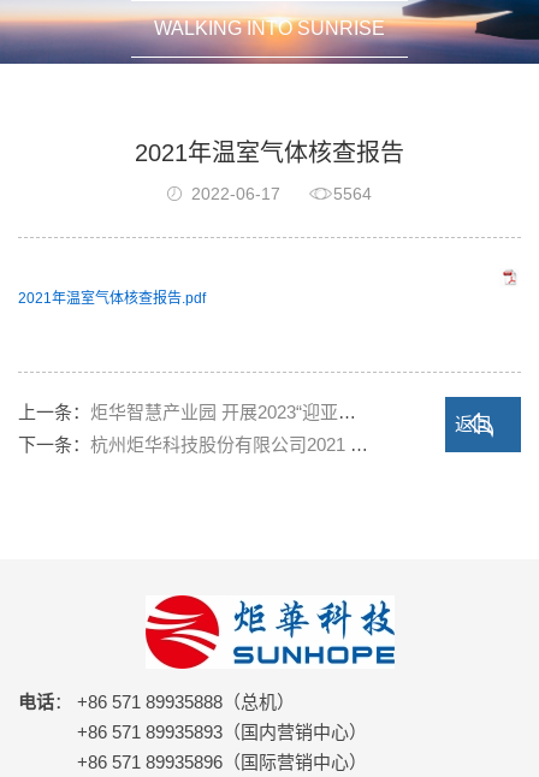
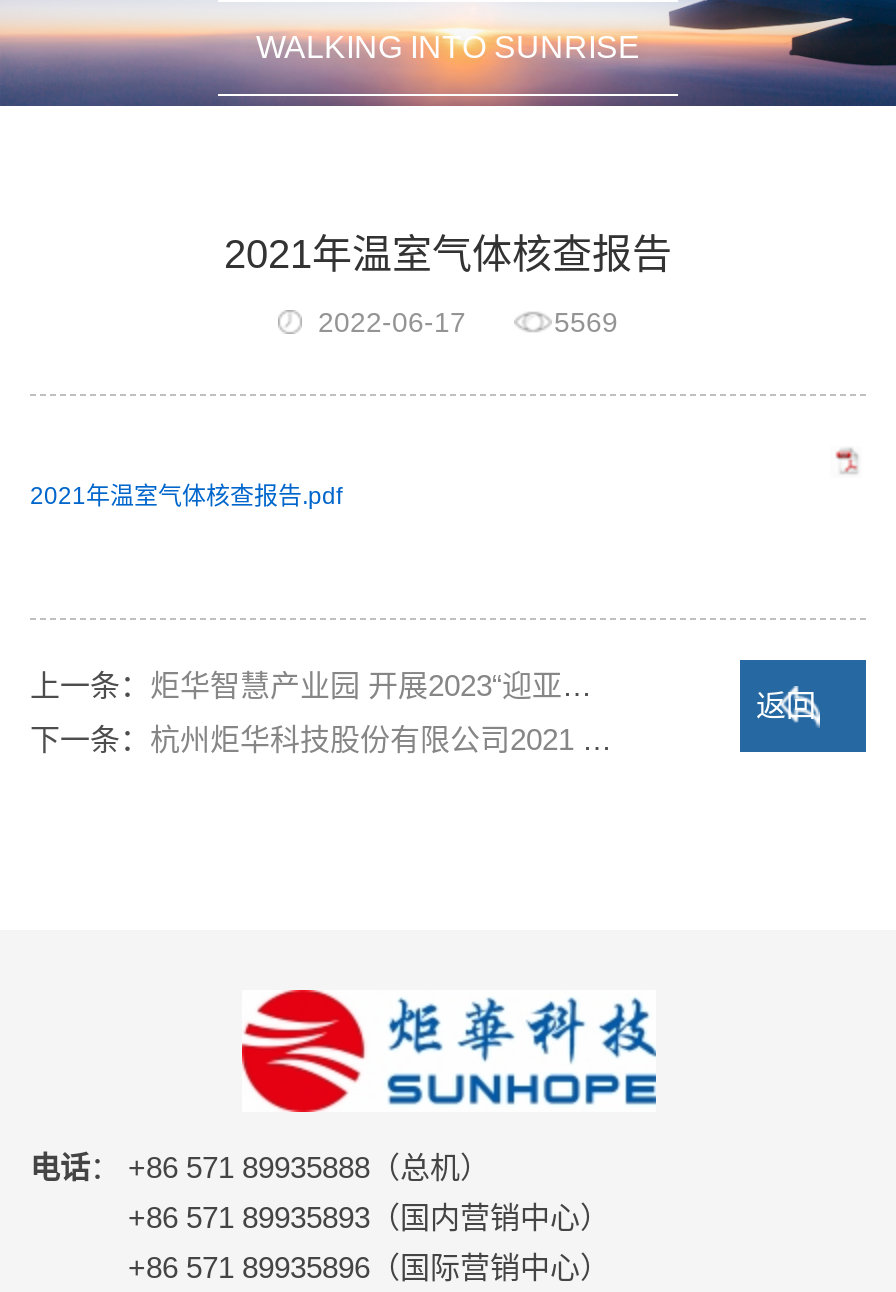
[333,185,372,204] 5564 -> [554,307,618,339] 5569

